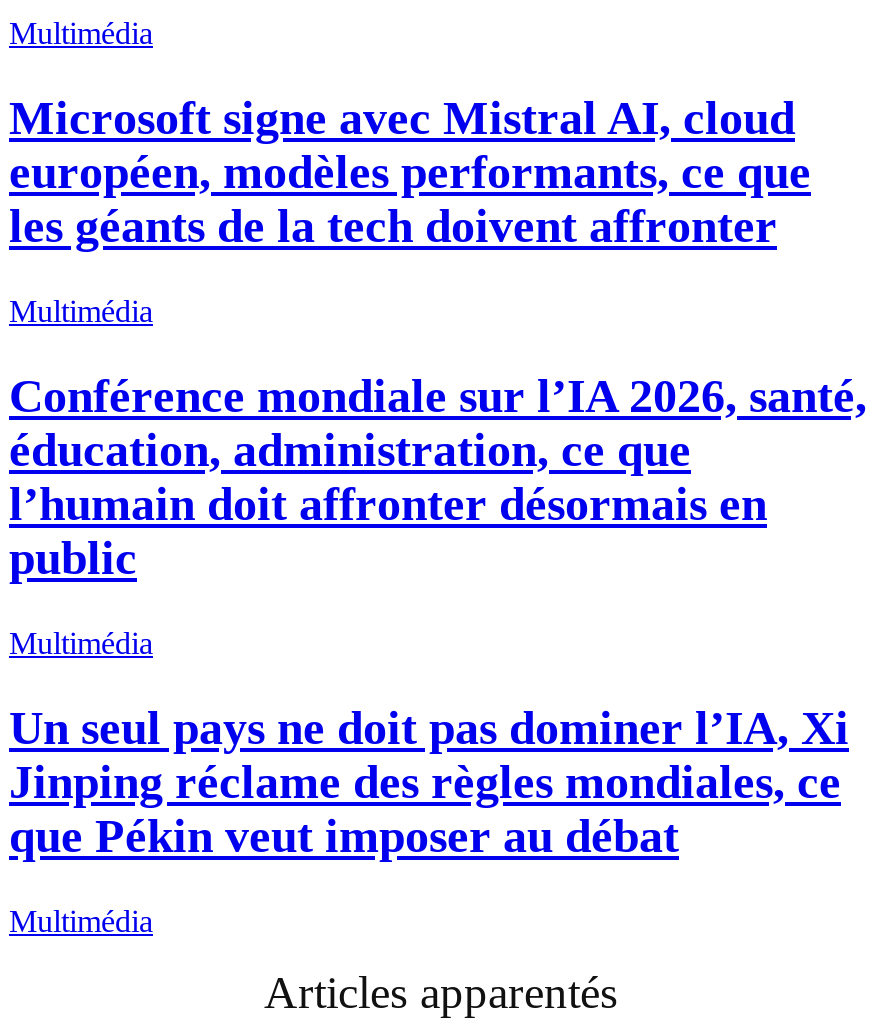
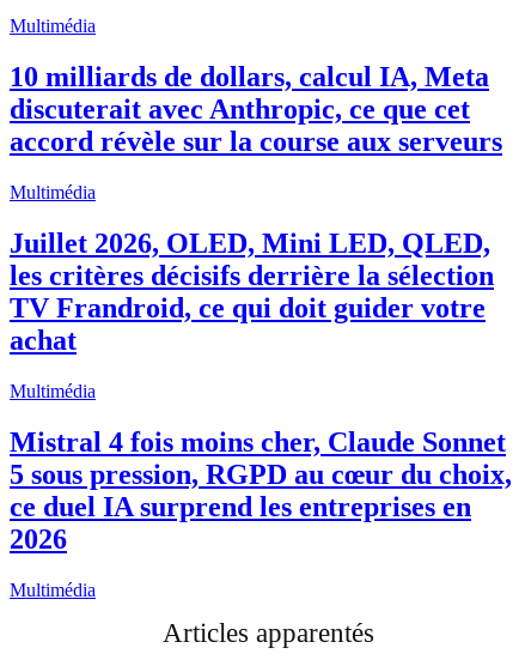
[9,92,811,252] Microsoft signe avec Mistral AI, cloud | européen, modèles performants, ce que | les géants de la tech doivent affronter -> [10,61,502,157] 10 milliards de dollars, calcul IA, Meta | discuterait avec Anthropic, ce que cet | accord révèle sur la course aux serveurs
[9,370,867,584] Conférence mondiale sur l’IA 2026, santé, | éducation, administration, ce que | l’humain doit affronter désormais en | public -> [10,228,494,356] Juillet 2026, OLED, Mini LED, QLED, | les critères décisifs derrière la sélection | TV Frandroid, ce qui doit guider votre | achat
[9,702,849,862] Un seul pays ne doit pas dominer l’IA, Xi | Jinping réclame des règles mondiales, ce | que Pékin veut imposer au débat -> [10,426,512,554] Mistral 4 fois moins cher, Claude Sonnet | 5 sous pression, RGPD au cœur du choix, | ce duel IA surprend les entreprises en | 2026

